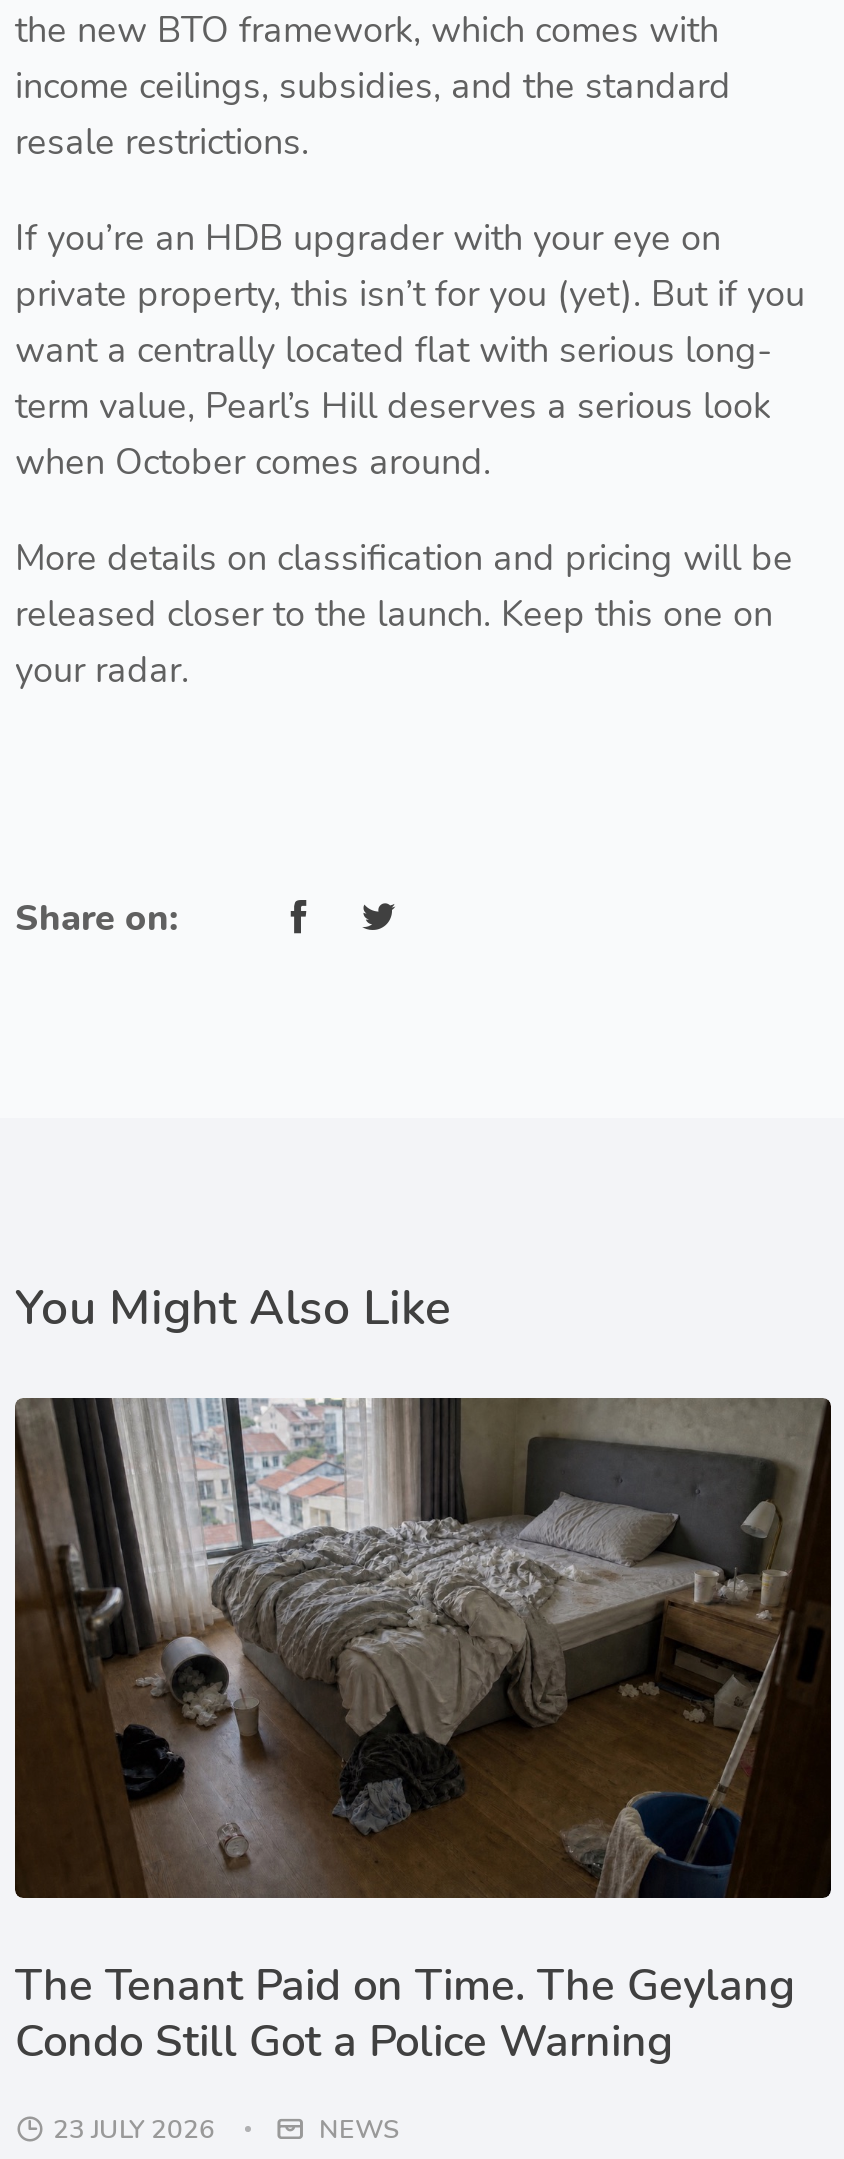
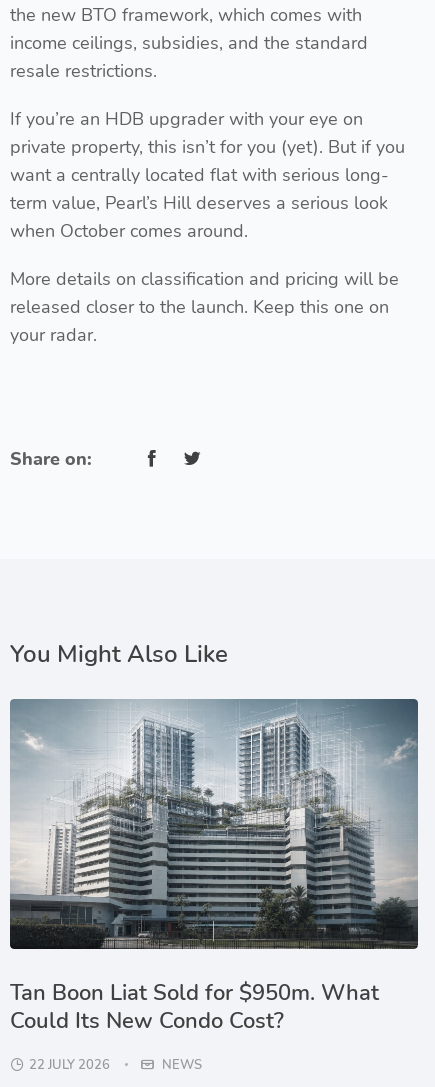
[13,1396,833,2072] [image] | The Tenant Paid on Time. The Geylang | Condo Still Got a Police Warning -> [9,698,419,1036] [image] | Tan Boon Liat Sold for $950m. What | Could Its New Condo Cost?
[53,2112,215,2148] 23 JULY 2026 -> [29,1056,110,1074] 22 JULY 2026

